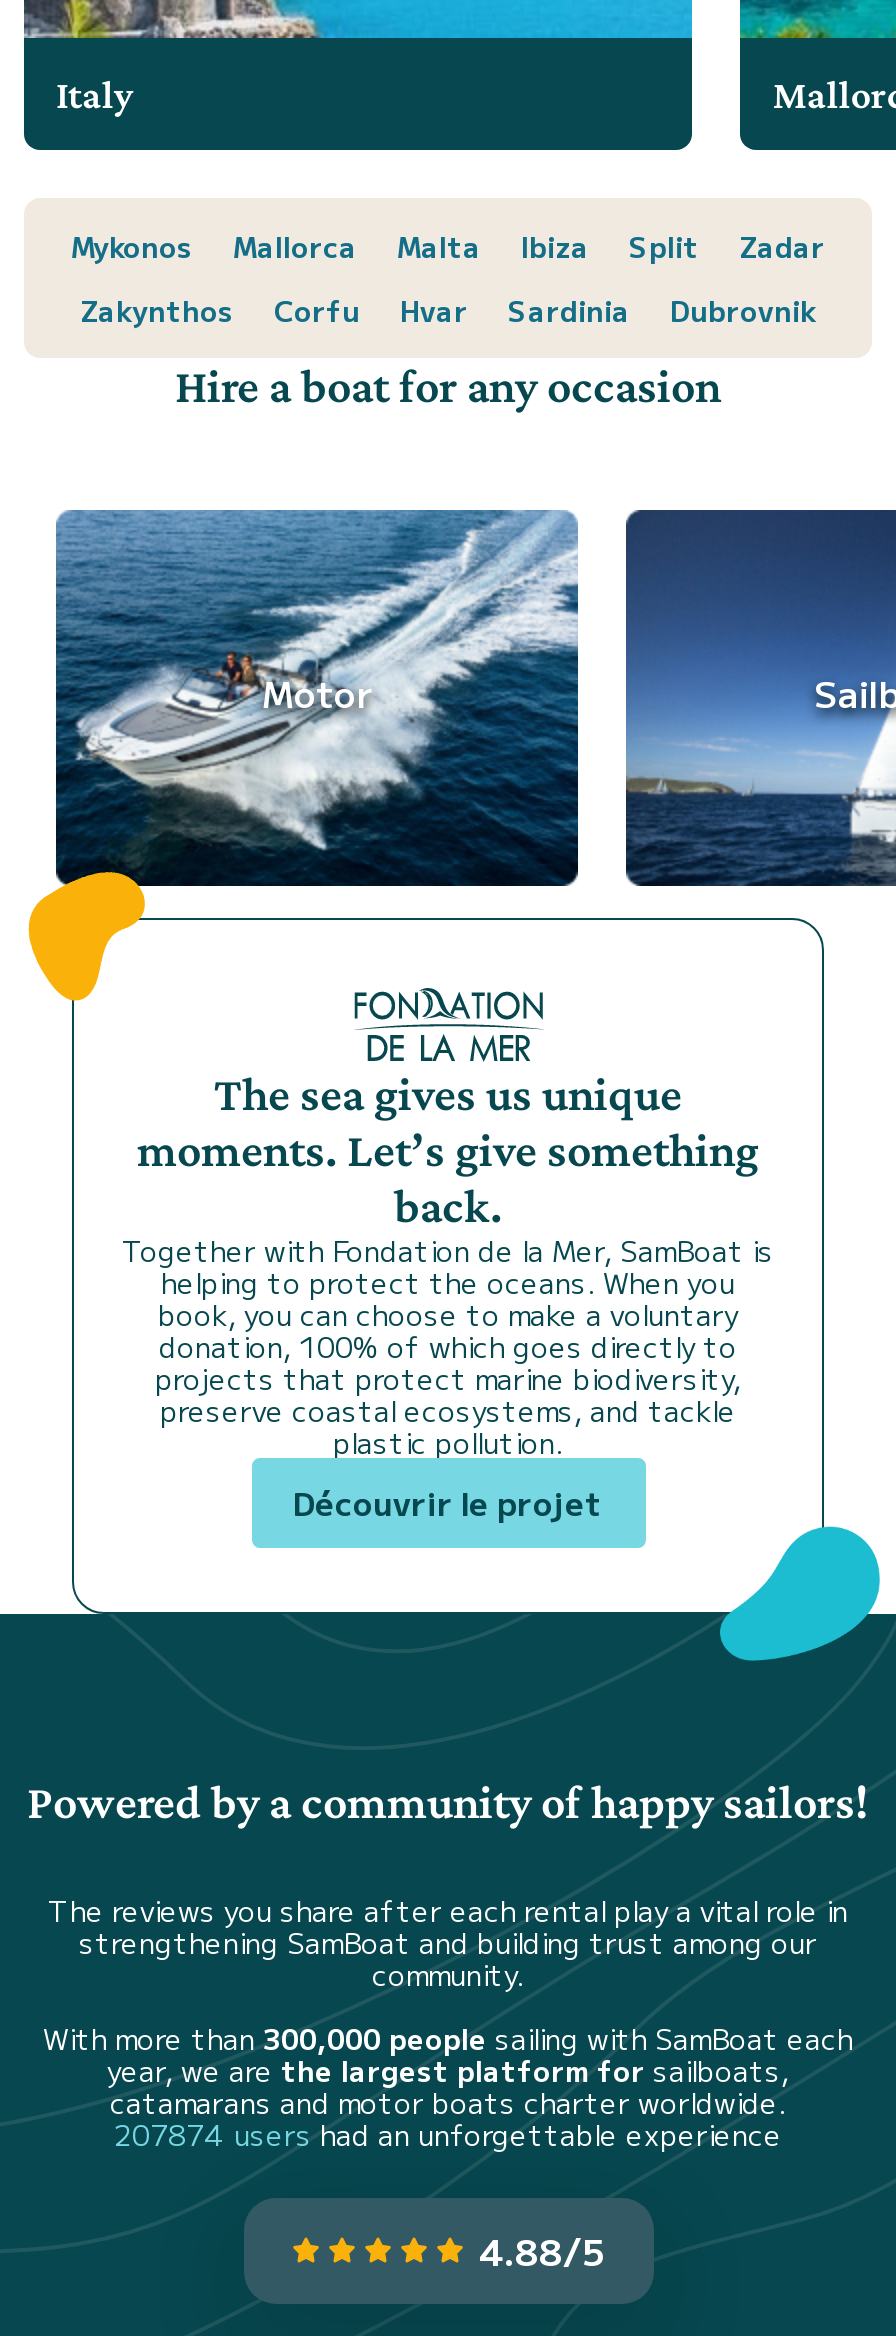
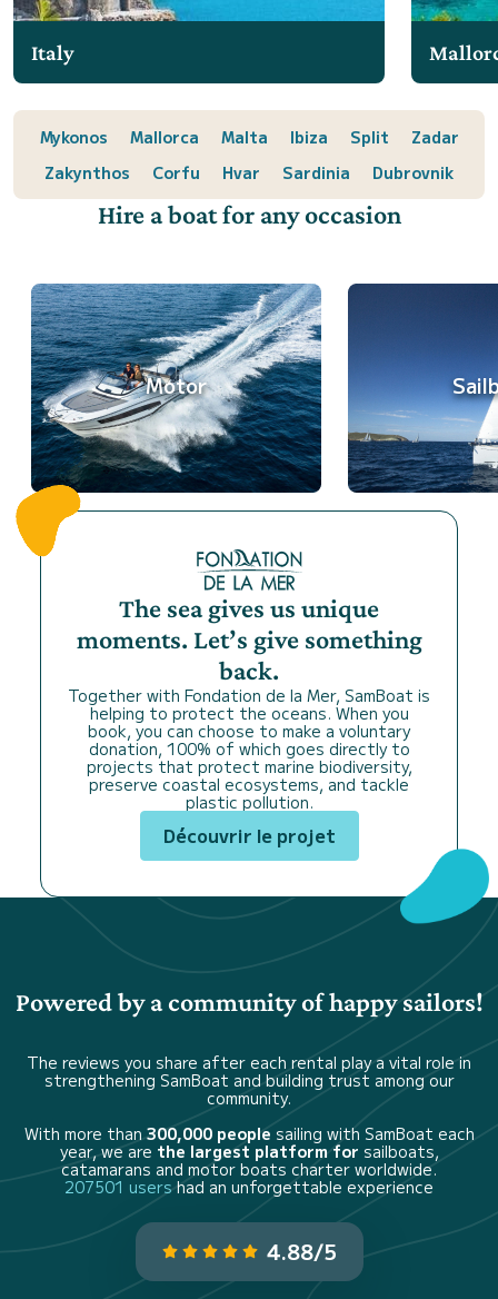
[114,2114,782,2154] 207874 usershad an unforgettable experience -> [64,1175,434,1198] 207501 usershad an unforgettable experience

